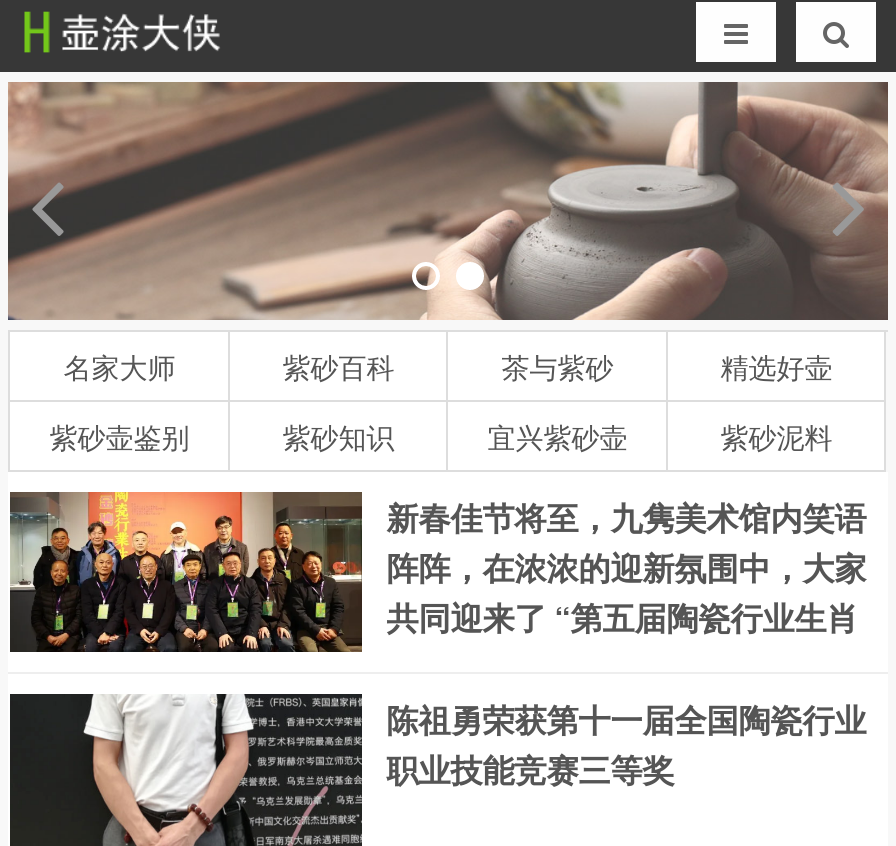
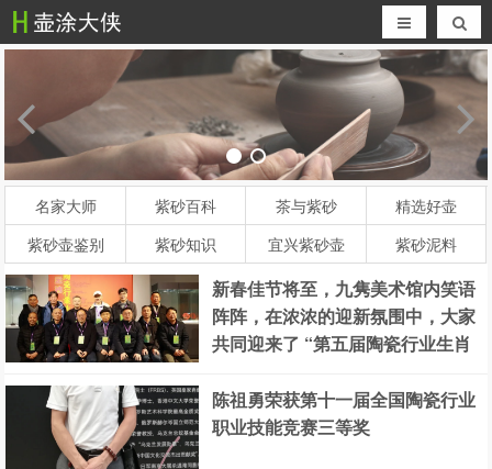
[8,82,888,320] [image] -> [4,49,488,181] [image]

